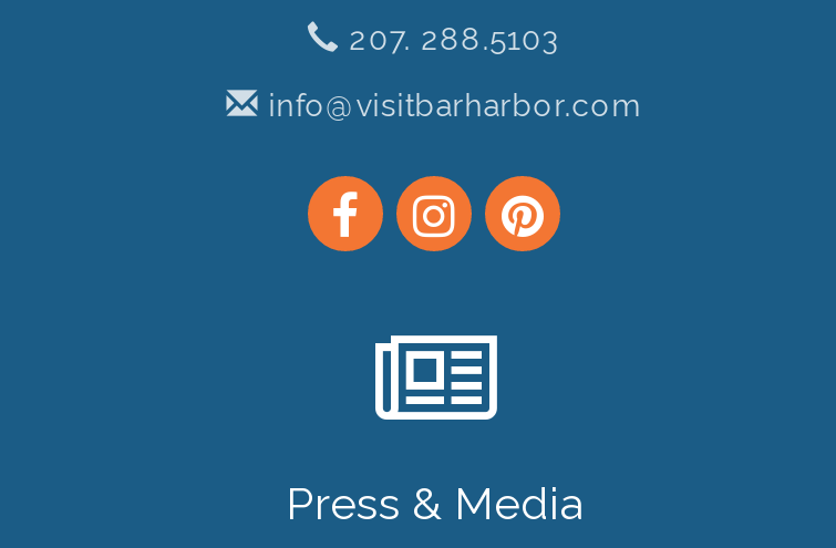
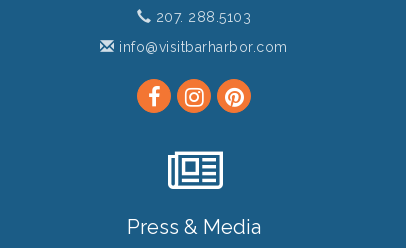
[372,333,498,417] [image] -> [167,150,224,184] [image]

